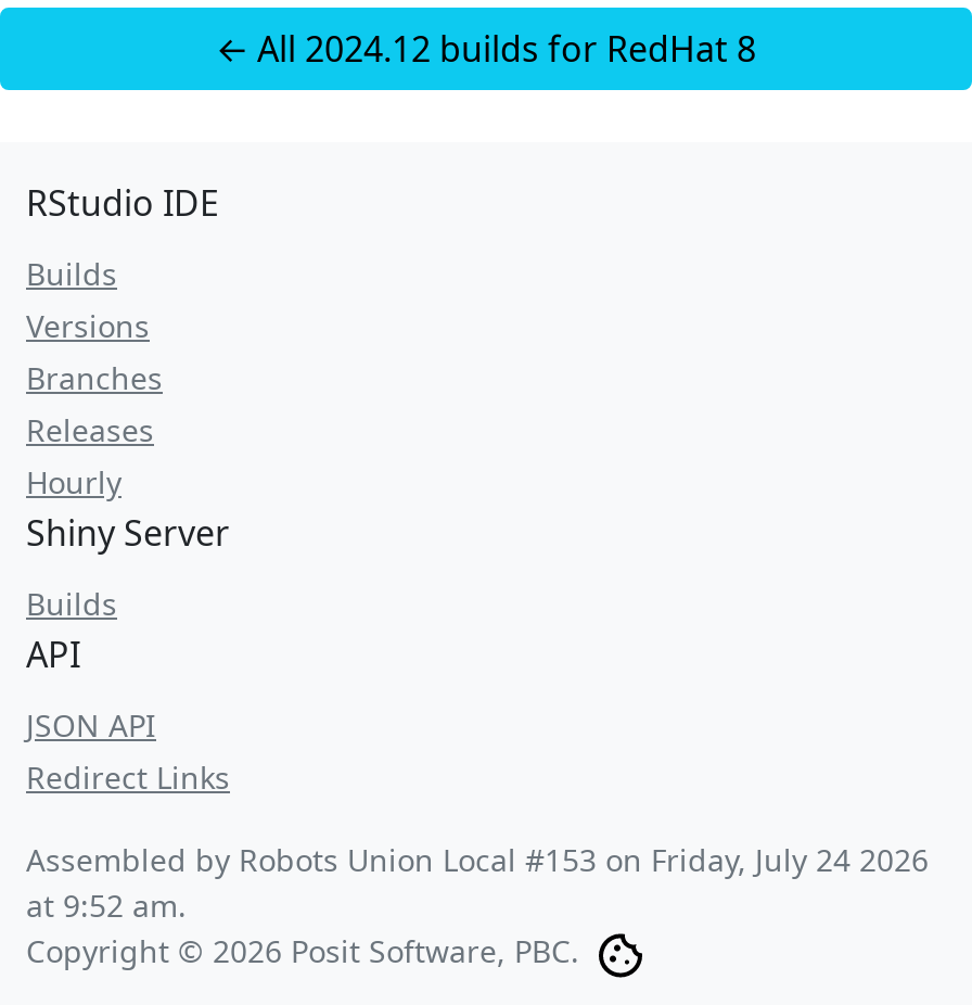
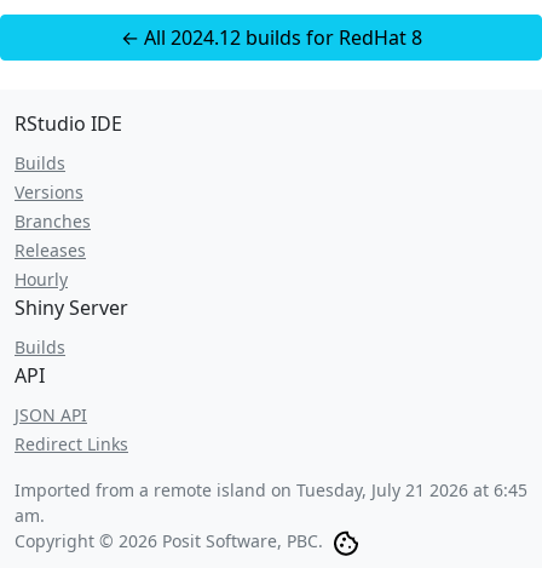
[26,839,929,926] Assembled by Robots Union Local #153 on Friday, July 24 2026 | at 9:52 am. -> [15,478,527,527] Imported from a remote island on Tuesday, July 21 2026 at 6:45 | am.

